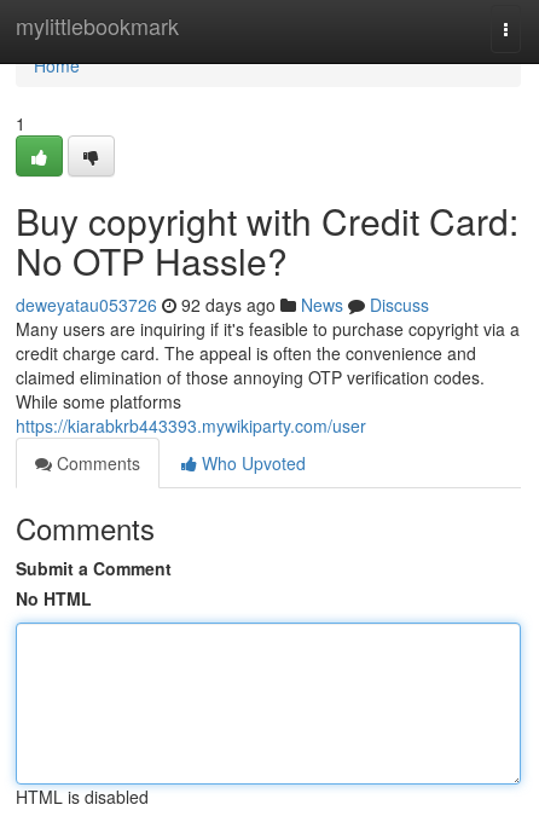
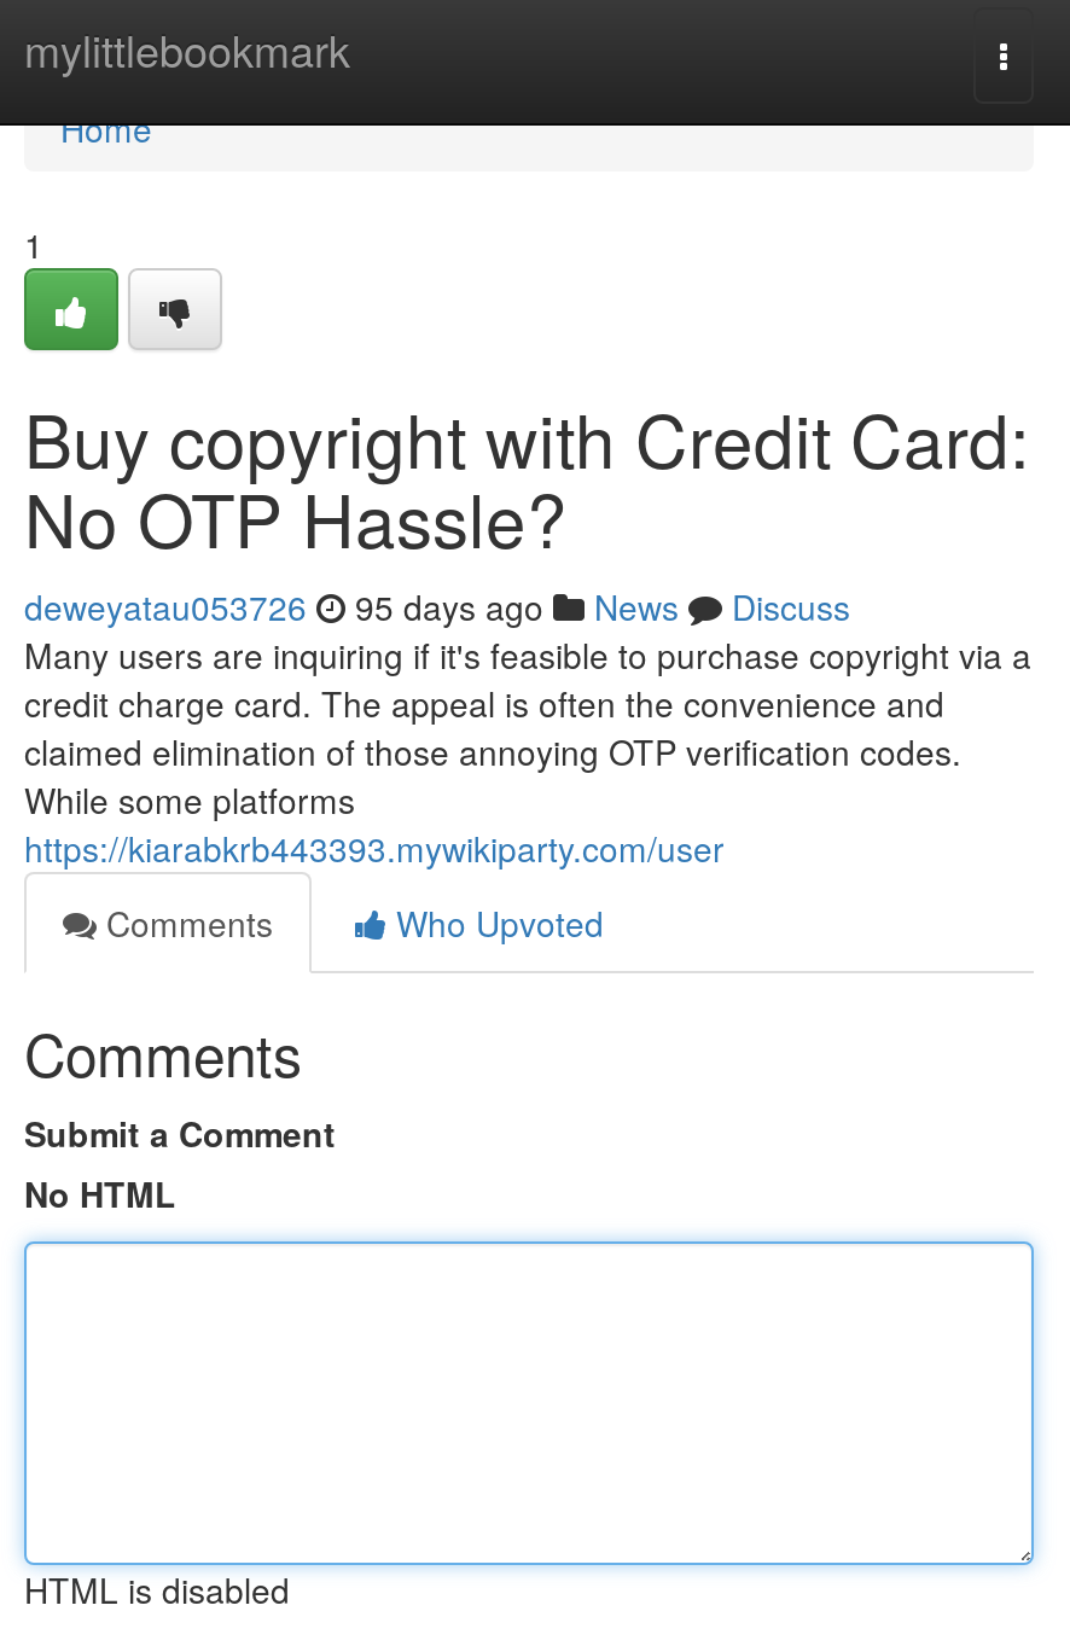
[16,293,429,317] deweyatau053726 92 days ago News Discuss -> [24,582,850,630] deweyatau053726 95 days ago News Discuss

